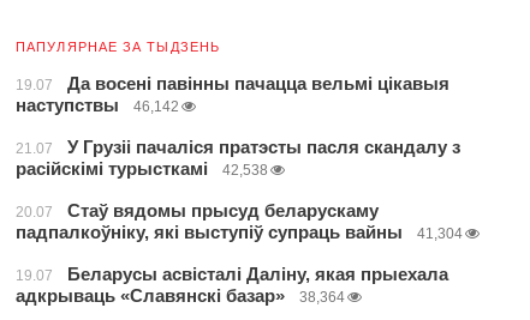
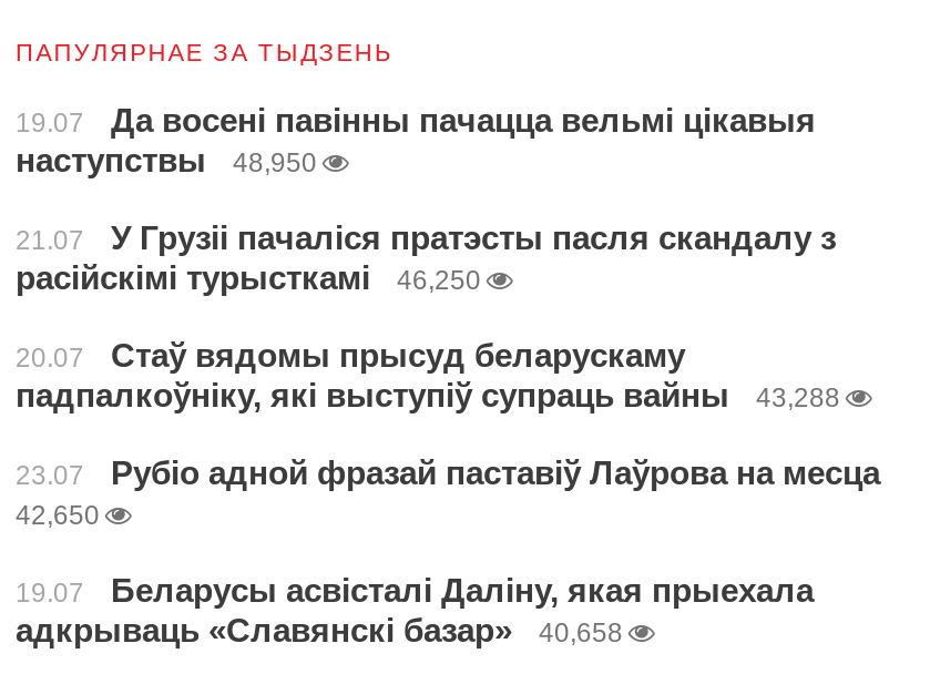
[16,95,179,115] наступствы 46,142 -> [16,141,317,178] наступствы 48,950
[16,158,268,179] расійскімі турысткамі 42,538 -> [16,258,481,296] расійскімі турысткамі 46,250
[417,225,463,242] 41,304 -> [16,382,880,531] 43,288 | 23.07 | Рубіо адной фразай паставіў Лаўрова на месца | 42,650
[16,285,345,306] адкрываць «Славянскі базар» 38,364 -> [16,611,623,649] адкрываць «Славянскі базар» 40,658

